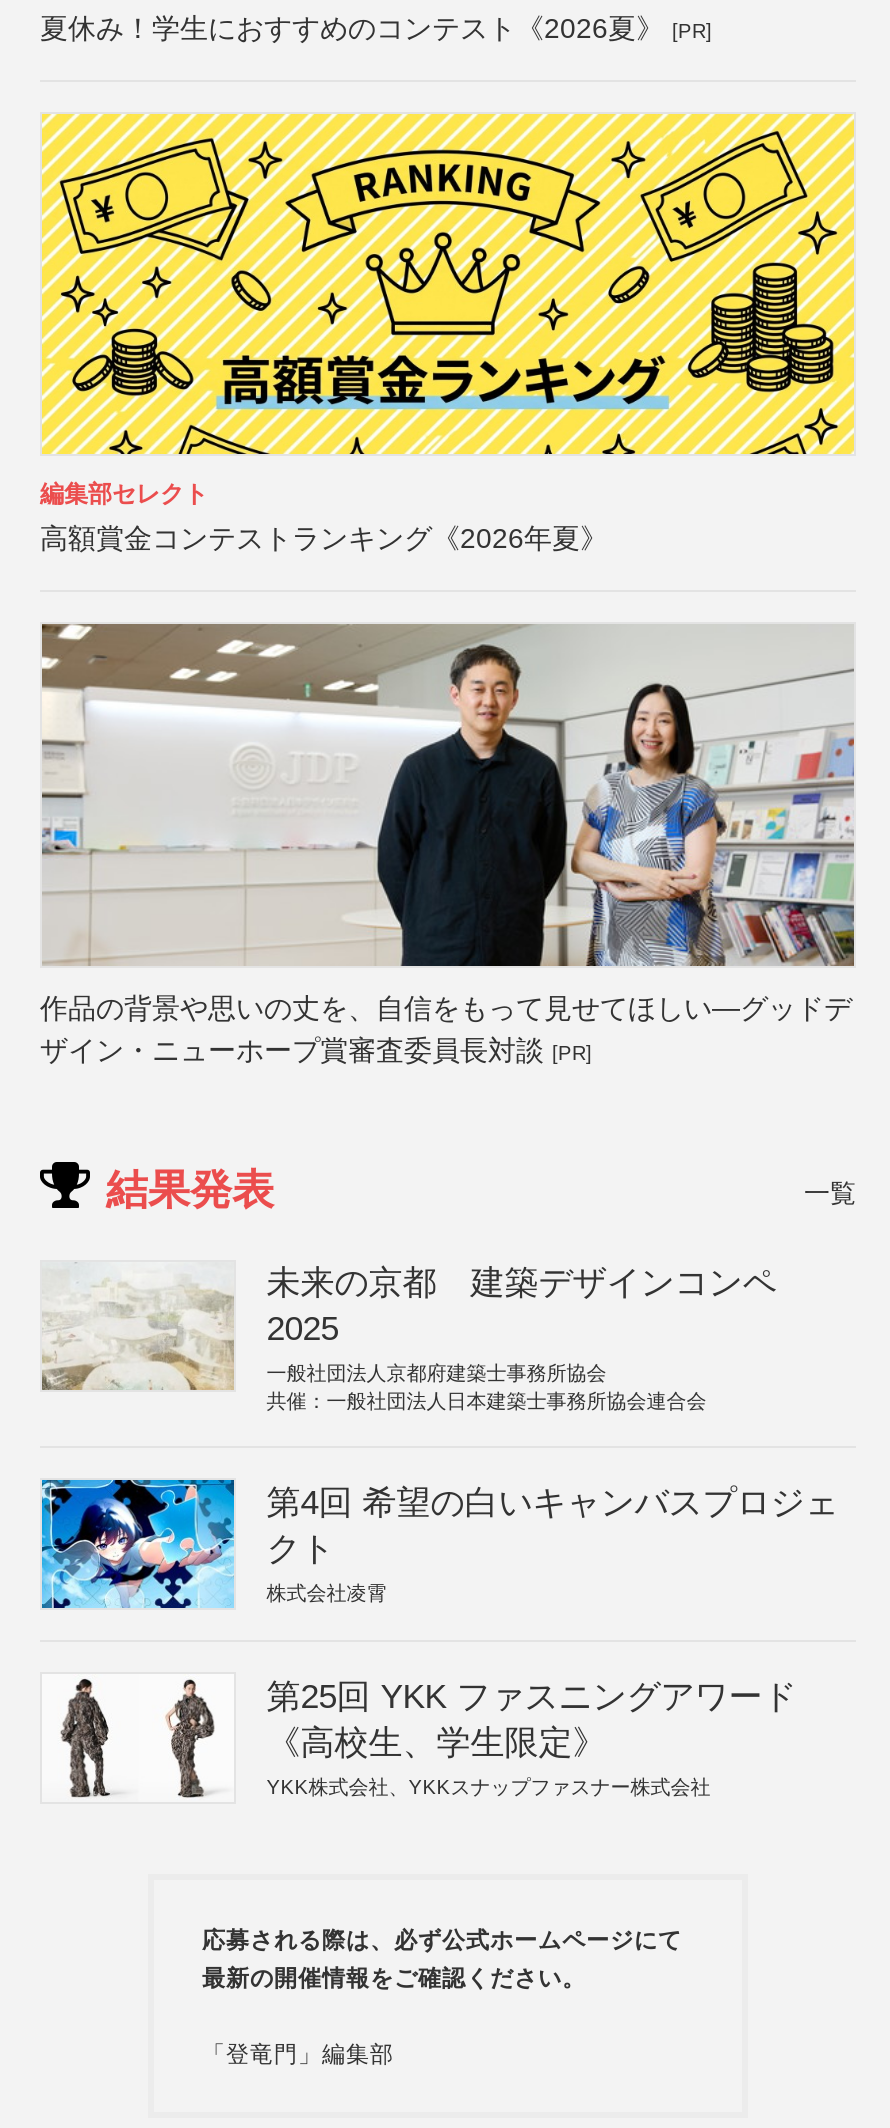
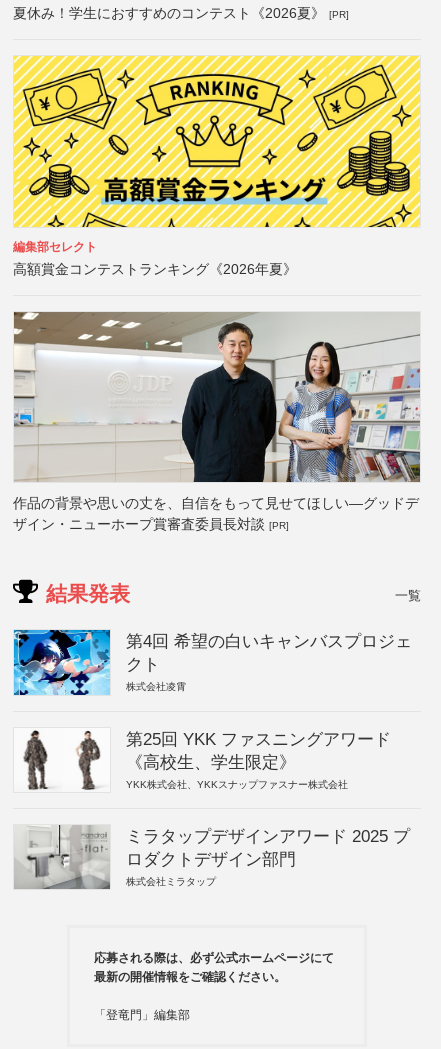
[40,1263,776,1411] [image] | 未来の京都 建築デザインコンペ | 2025 | 一般社団法人京都府建築士事務所協会 | 共催：一般社団法人日本建築士事務所協会連合会 -> none
moved [38,1476,838,1797] -> [12,629,412,790]: [image] | 第4回 希望の白いキャンバスプロジェ | クト | 株式会社凌霄 | 第25回 YKK ファスニングアワード | 《高校生、学生限定》 | YKK株式会社、YKKスナップファスナー株式会社
none -> [14,824,410,890] [image] | ミラタップデザインアワード 2025 プ | ロダクトデザイン部門 | 株式会社ミラタップ

